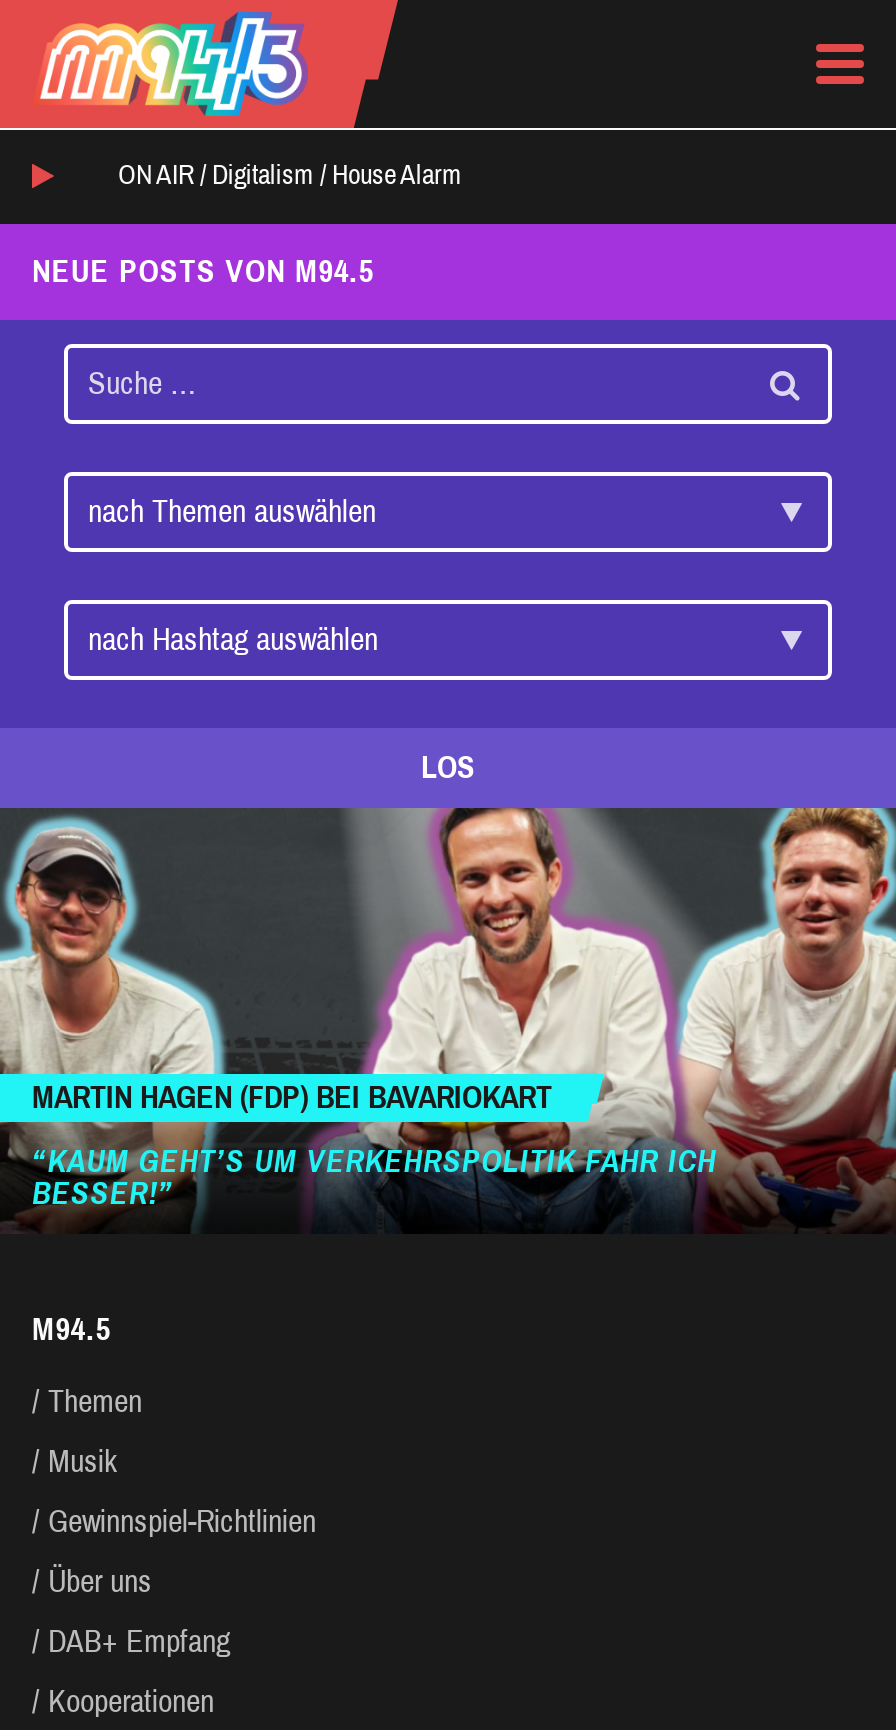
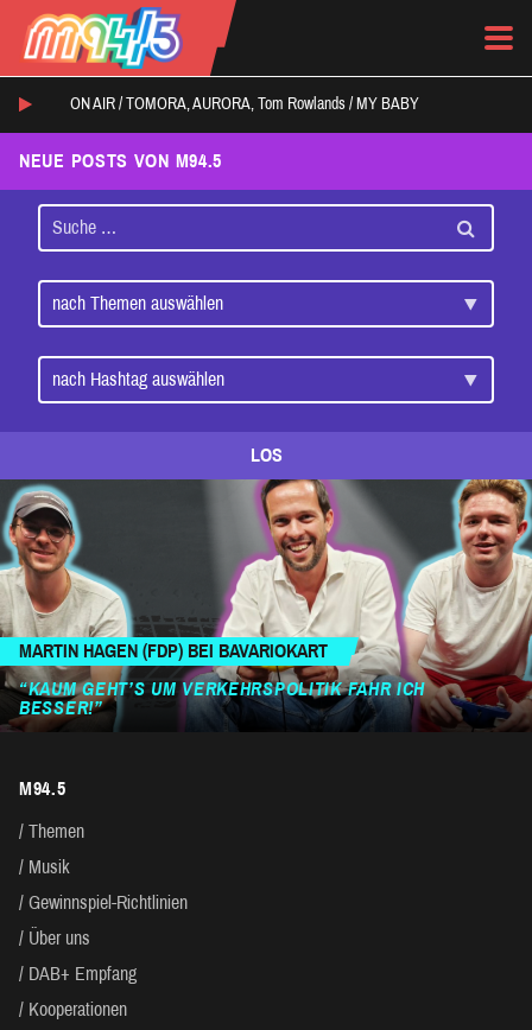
[118,160,462,190] ON AIR / Digitalism / House Alarm -> [70,95,419,113] ON AIR / TOMORA, AURORA, Tom Rowlands / MY BABY

